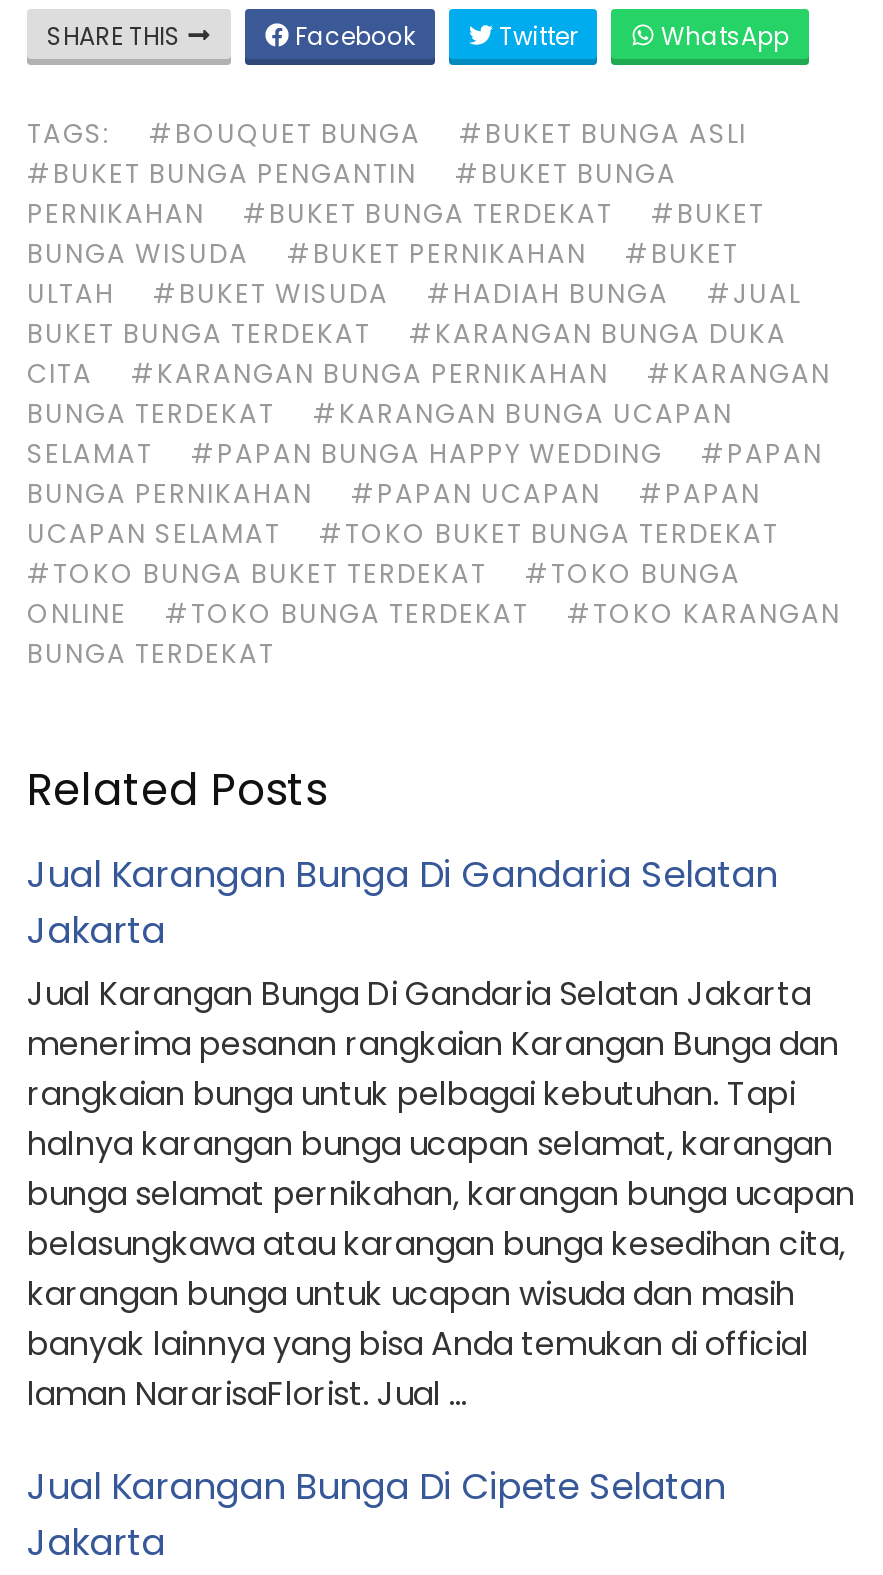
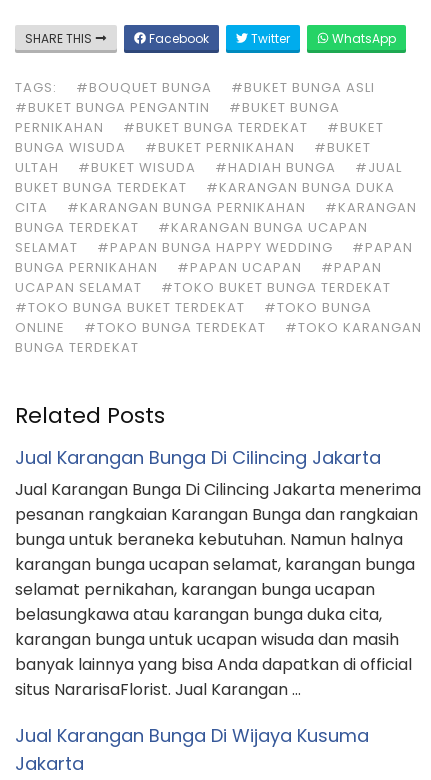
[27,848,855,1266] Jual Karangan Bunga Di Gandaria Selatan | Jakarta | Jual Karangan Bunga Di Gandaria Selatan Jakarta | menerima pesanan rangkaian Karangan Bunga dan | rangkaian bunga untuk pelbagai kebutuhan. Tapi | halnya karangan bunga ucapan selamat, karangan | bunga selamat pernikahan, karangan bunga ucapan | belasungkawa atau karangan bunga kesedihan cita, -> [15,445,421,626] Jual Karangan Bunga Di Cilincing Jakarta | Jual Karangan Bunga Di Cilincing Jakarta menerima | pesanan rangkaian Karangan Bunga dan rangkaian | bunga untuk beraneka kebutuhan. Namun halnya | karangan bunga ucapan selamat, karangan bunga | selamat pernikahan, karangan bunga ucapan | belasungkawa atau karangan bunga duka cita,
[27,1320,809,1416] banyak lainnya yang bisa Anda temukan di official | laman NararisaFlorist. Jual … -> [15,653,412,701] banyak lainnya yang bisa Anda dapatkan di official | situs NararisaFlorist. Jual Karangan …
[27,1460,725,1510] Jual Karangan Bunga Di Cipete Selatan -> [15,723,369,748] Jual Karangan Bunga Di Wijaya Kusuma

